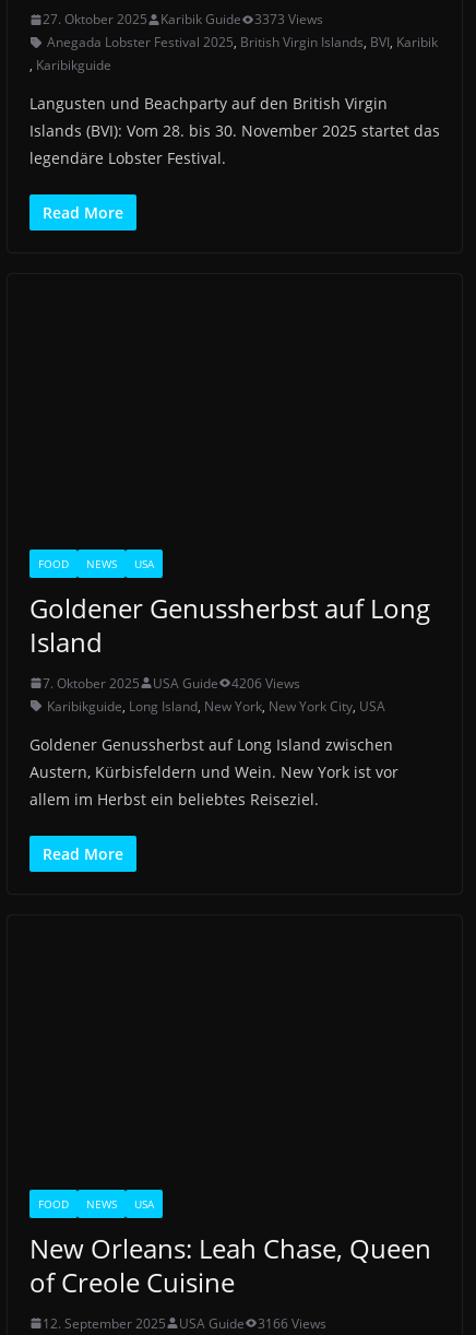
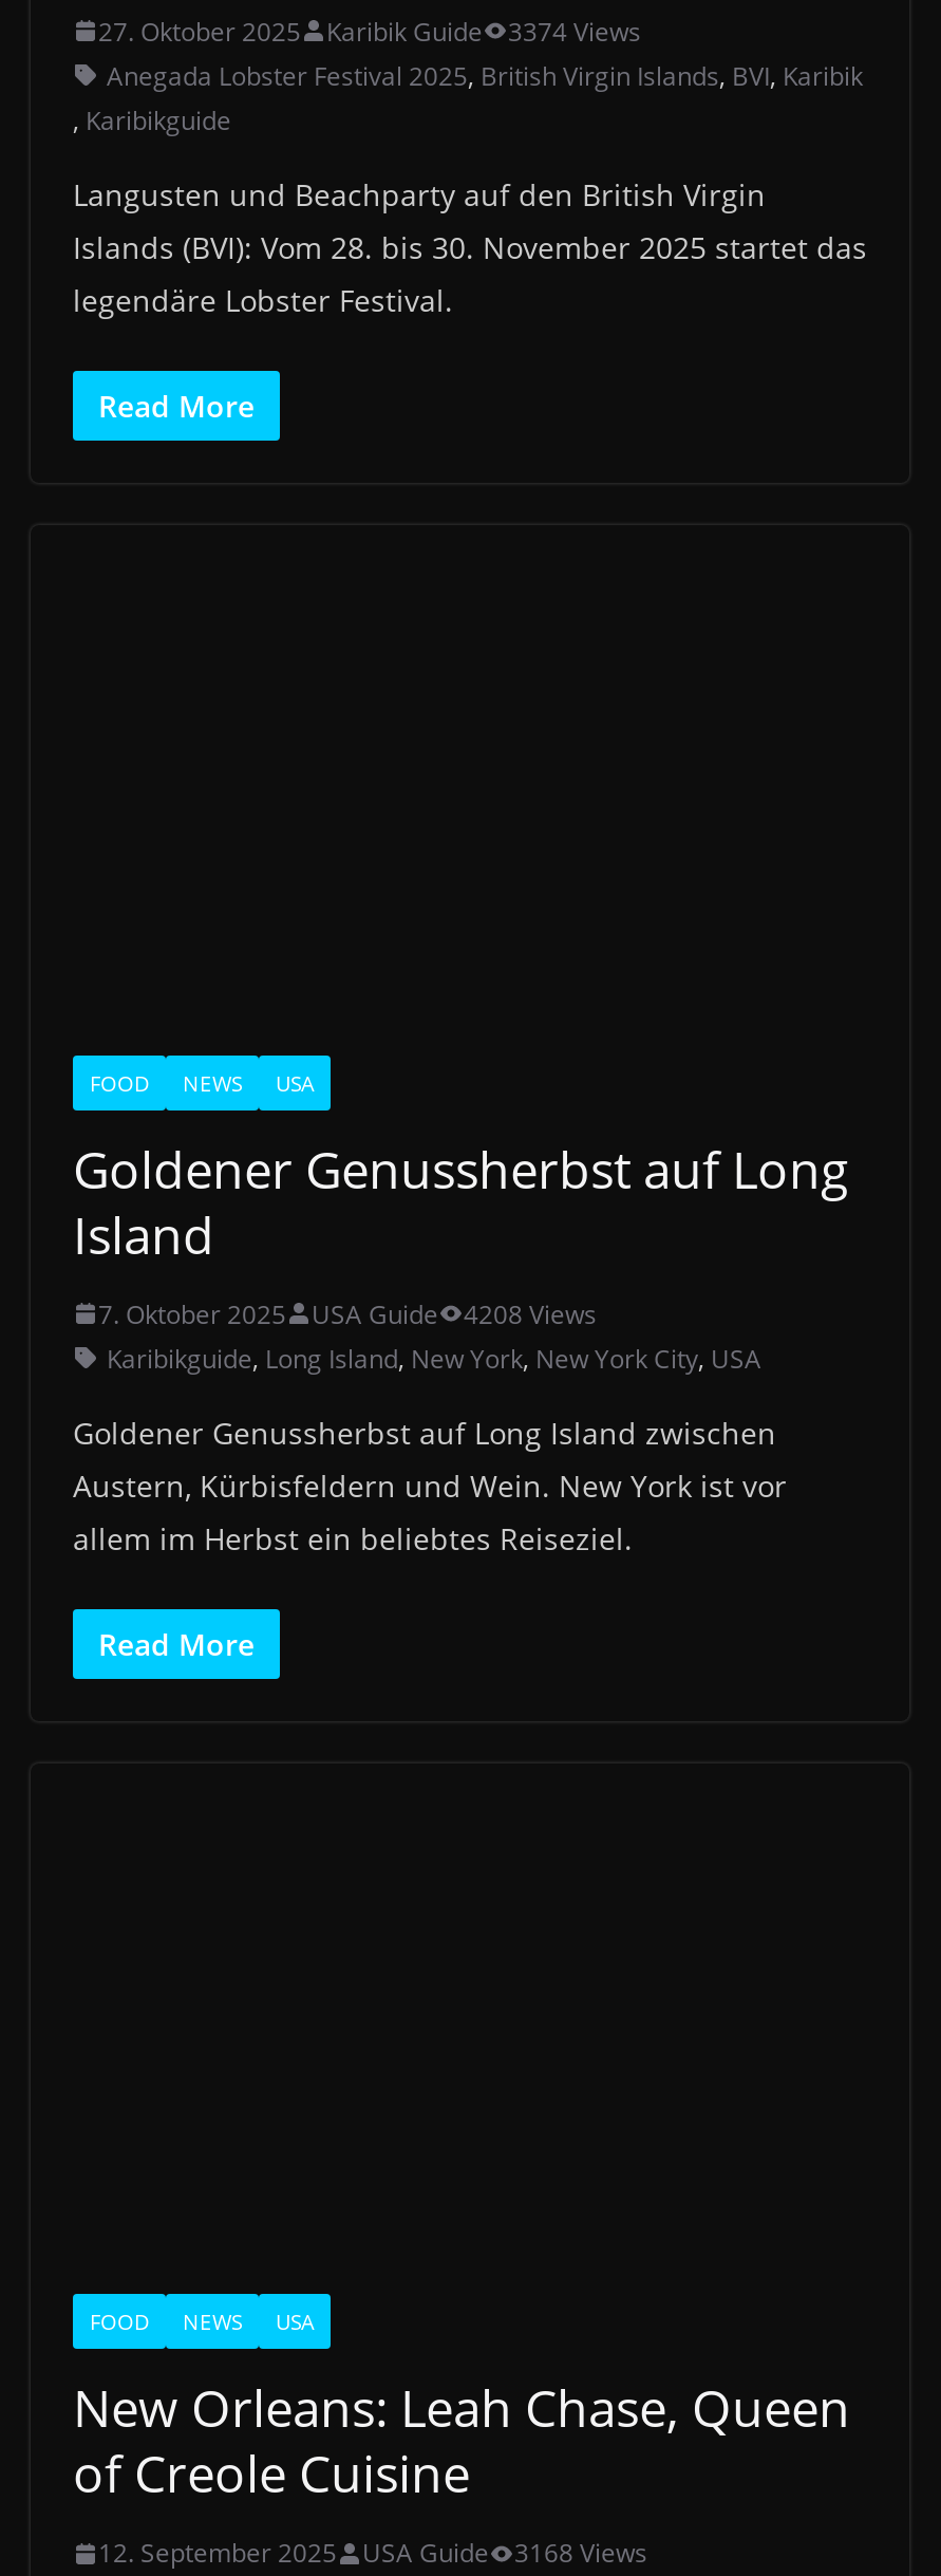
[43,10,323,29] 27. Oktober 2025 Karibik Guide 3373 Views -> [98,13,641,49] 27. Oktober 2025 Karibik Guide 3374 Views
[43,674,300,692] 7. Oktober 2025 USA Guide 4206 Views -> [98,1296,597,1332] 7. Oktober 2025 USA Guide 4208 Views
[43,1314,326,1333] 12. September 2025 USA Guide 3166 Views -> [98,2536,647,2572] 12. September 2025 USA Guide 3168 Views

